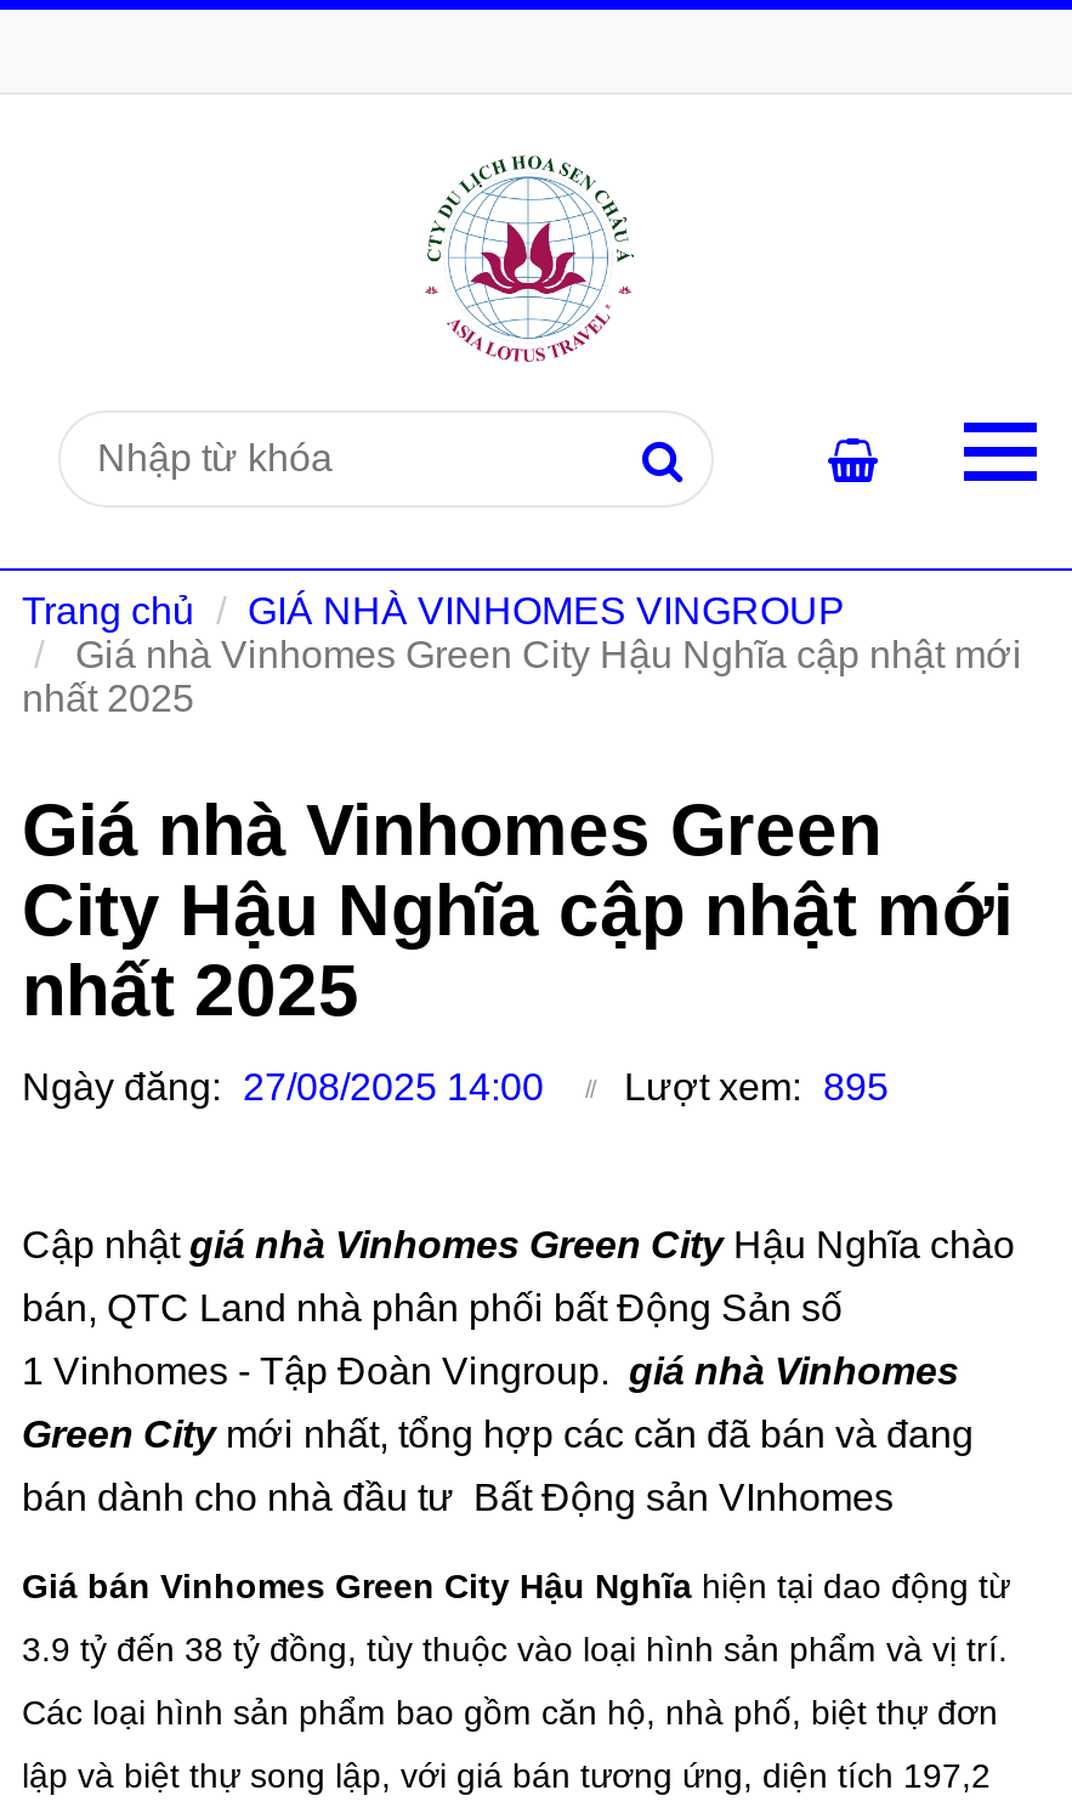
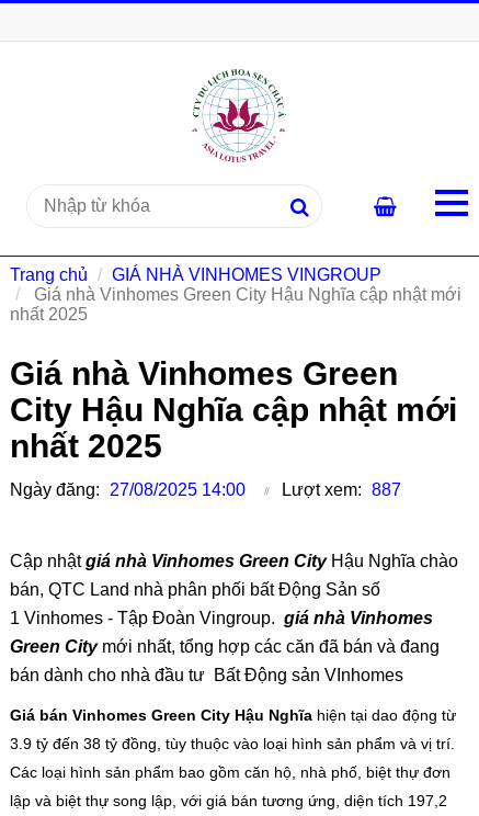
[22,1066,889,1108] Ngày đăng: 27/08/2025 14:00 Lượt xem: 895 -> [10,480,401,499] Ngày đăng: 27/08/2025 14:00 Lượt xem: 887

